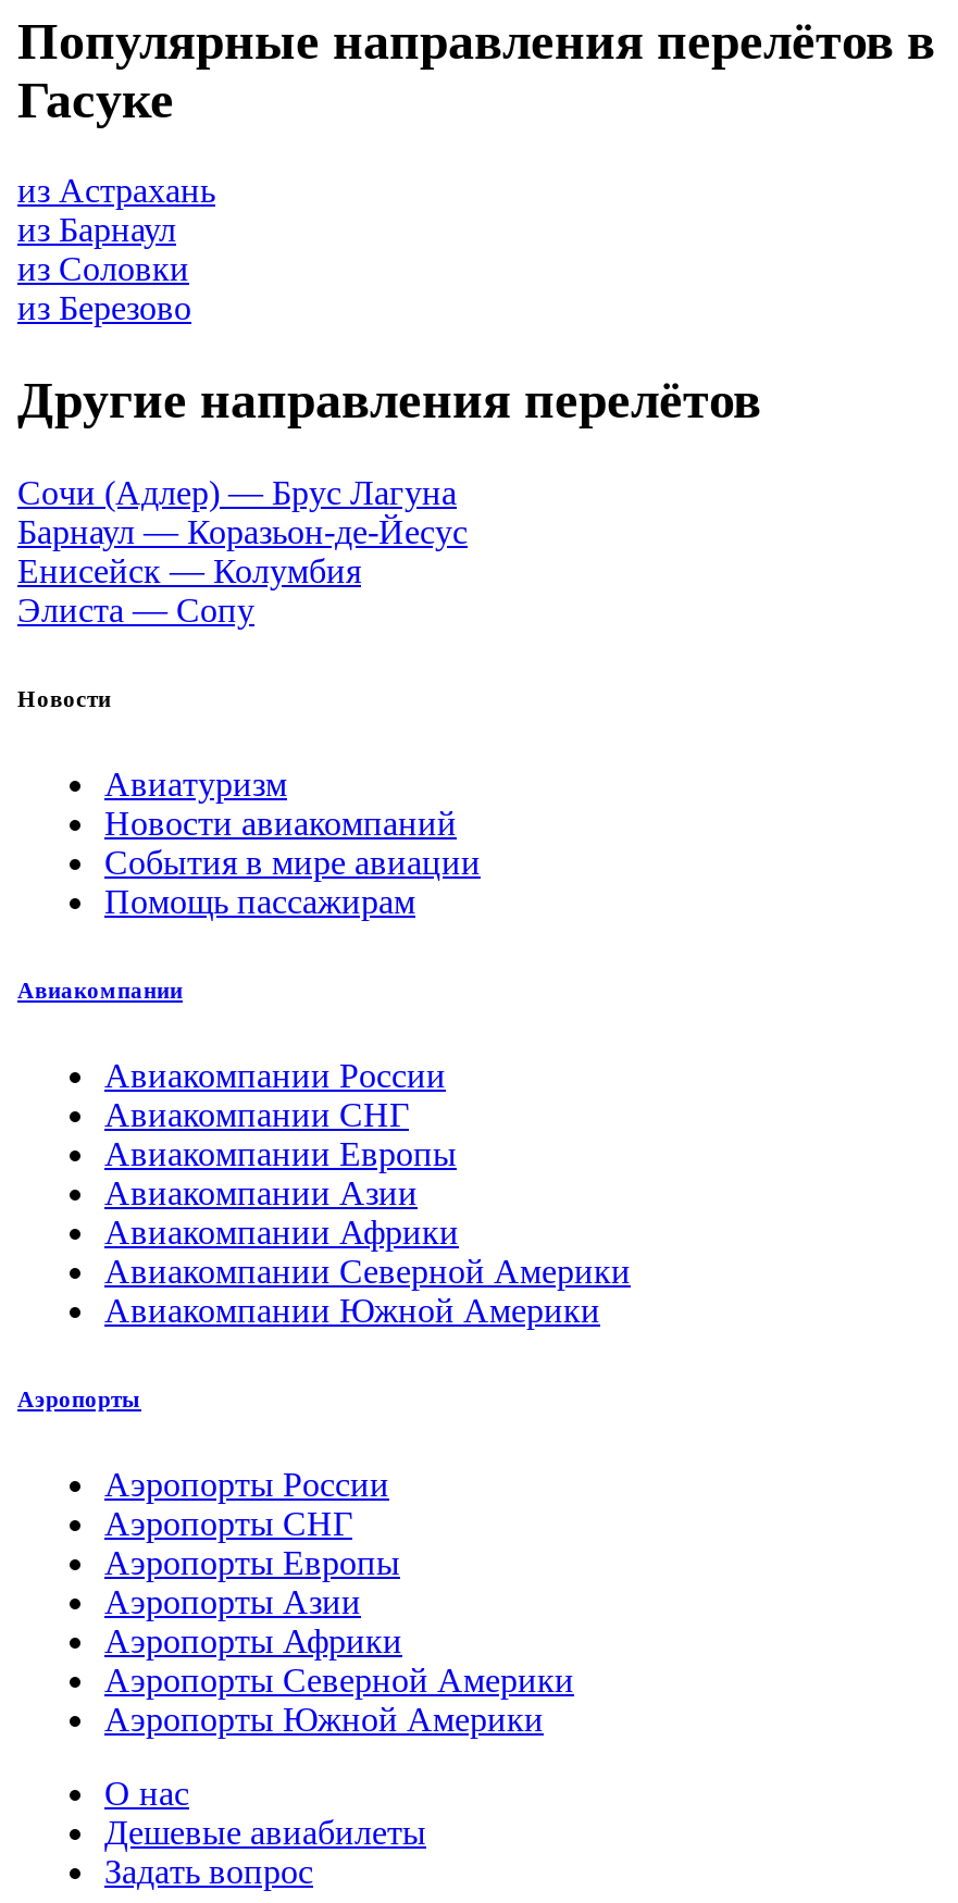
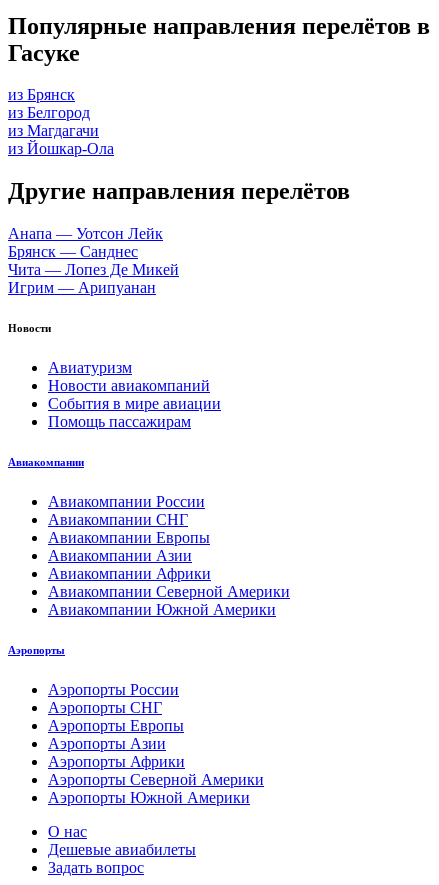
[17,173,215,210] из Астрахань -> [8,86,75,103] из Брянск
[17,212,176,249] из Барнаул -> [8,104,90,121] из Белгород
[17,251,189,288] из Соловки -> [8,122,99,139] из Магдагачи
[17,290,191,327] из Березово -> [8,140,114,157] из Йошкар-Ола
[17,475,468,629] Сочи (Адлер) — Брус Лагуна | Барнаул — Коразьон-де-Йесус | Енисейск — Колумбия | Элиста — Сопу -> [8,225,179,296] Анапа — Уотсон Лейк | Брянск — Санднес | Чита — Лопез Де Микей | Игрим — Арипуанан

